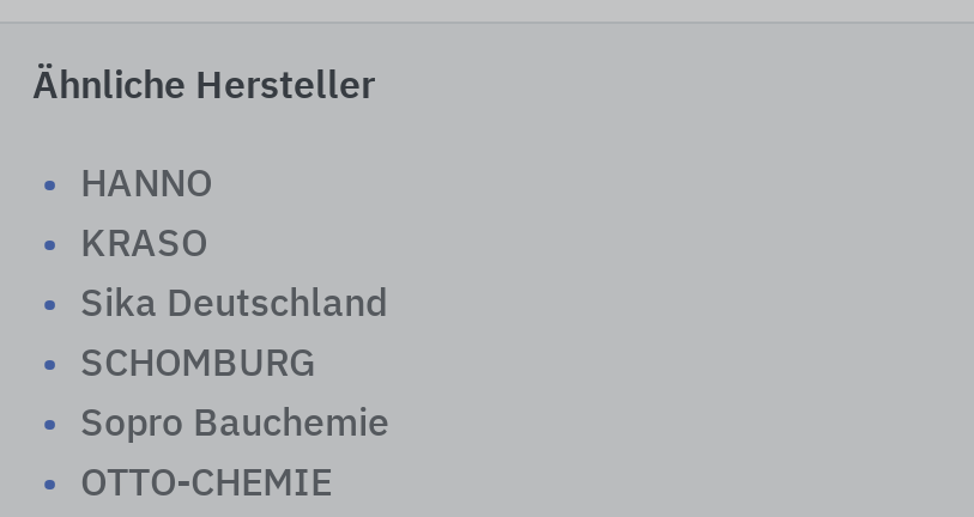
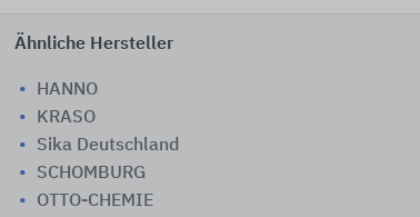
[80,407,389,445] Sopro Bauchemie -> none

